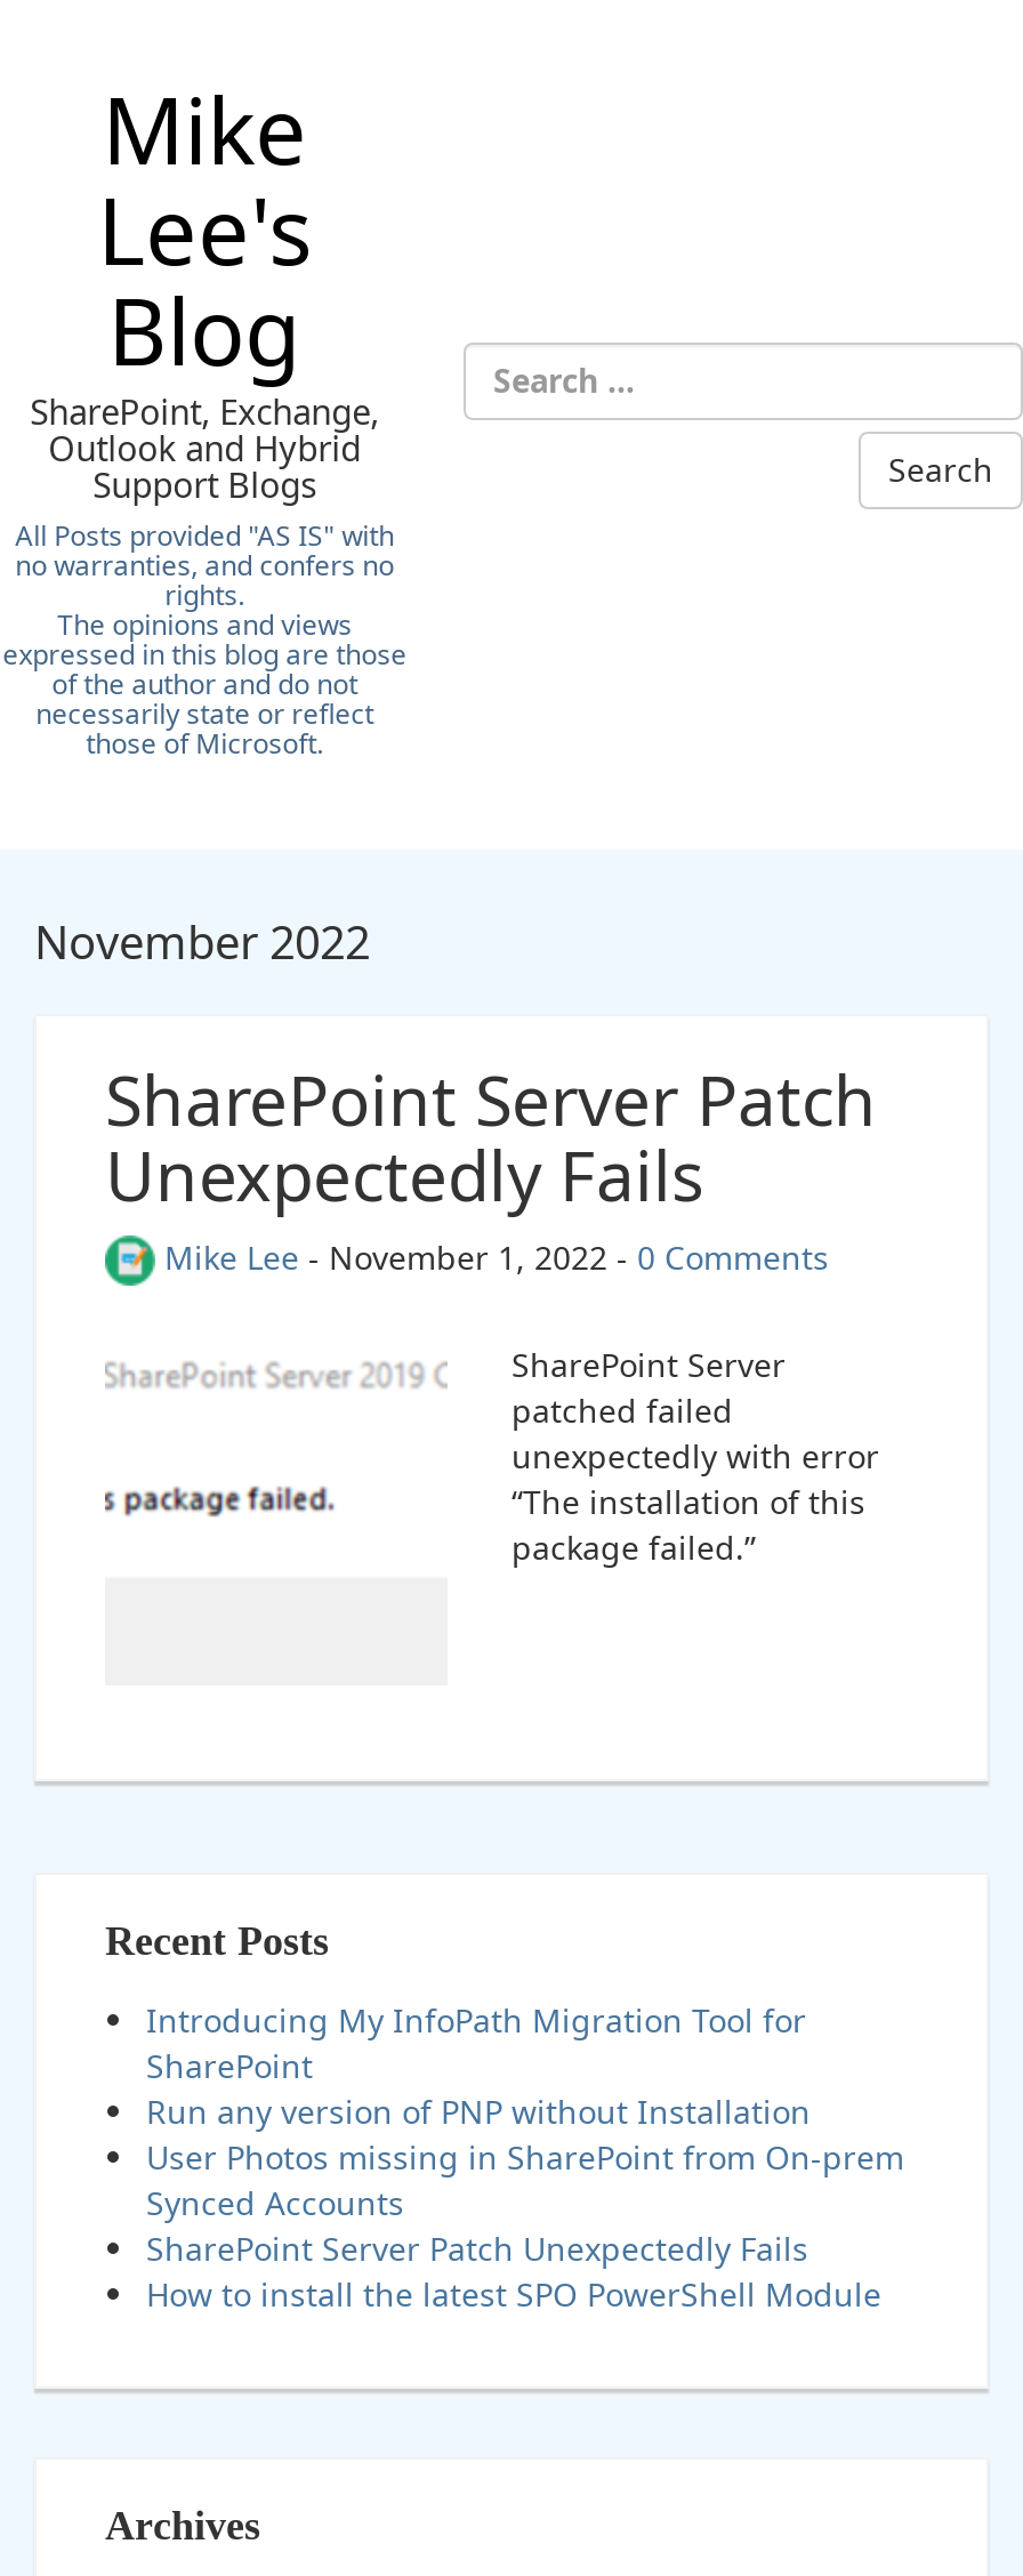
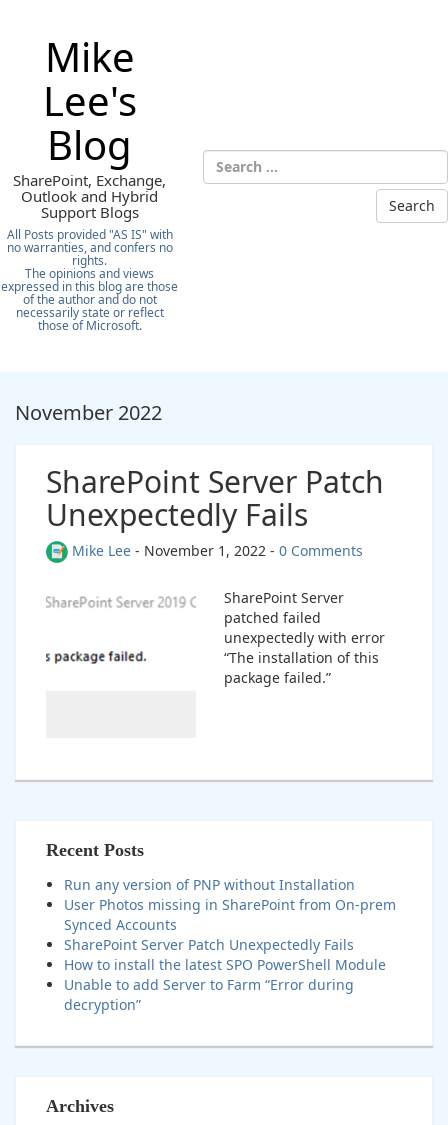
[146,1998,806,2087] Introducing My InfoPath Migration Tool for | SharePoint -> none
moved [146,2090,904,2316] -> [64,875,396,974]: Run any version of PNP without Installation | User Photos missing in SharePoint from On-prem | Synced Accounts | SharePoint Server Patch Unexpectedly Fails | How to install the latest SPO PowerShell Module
none -> [64,975,354,1014] Unable to add Server to Farm “Error during | decryption”

